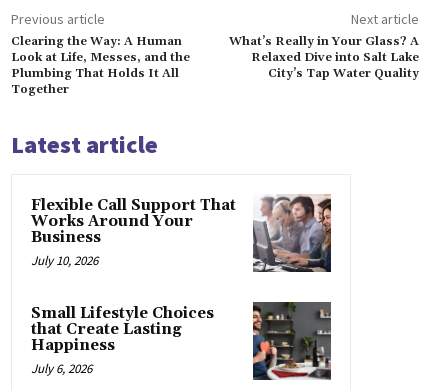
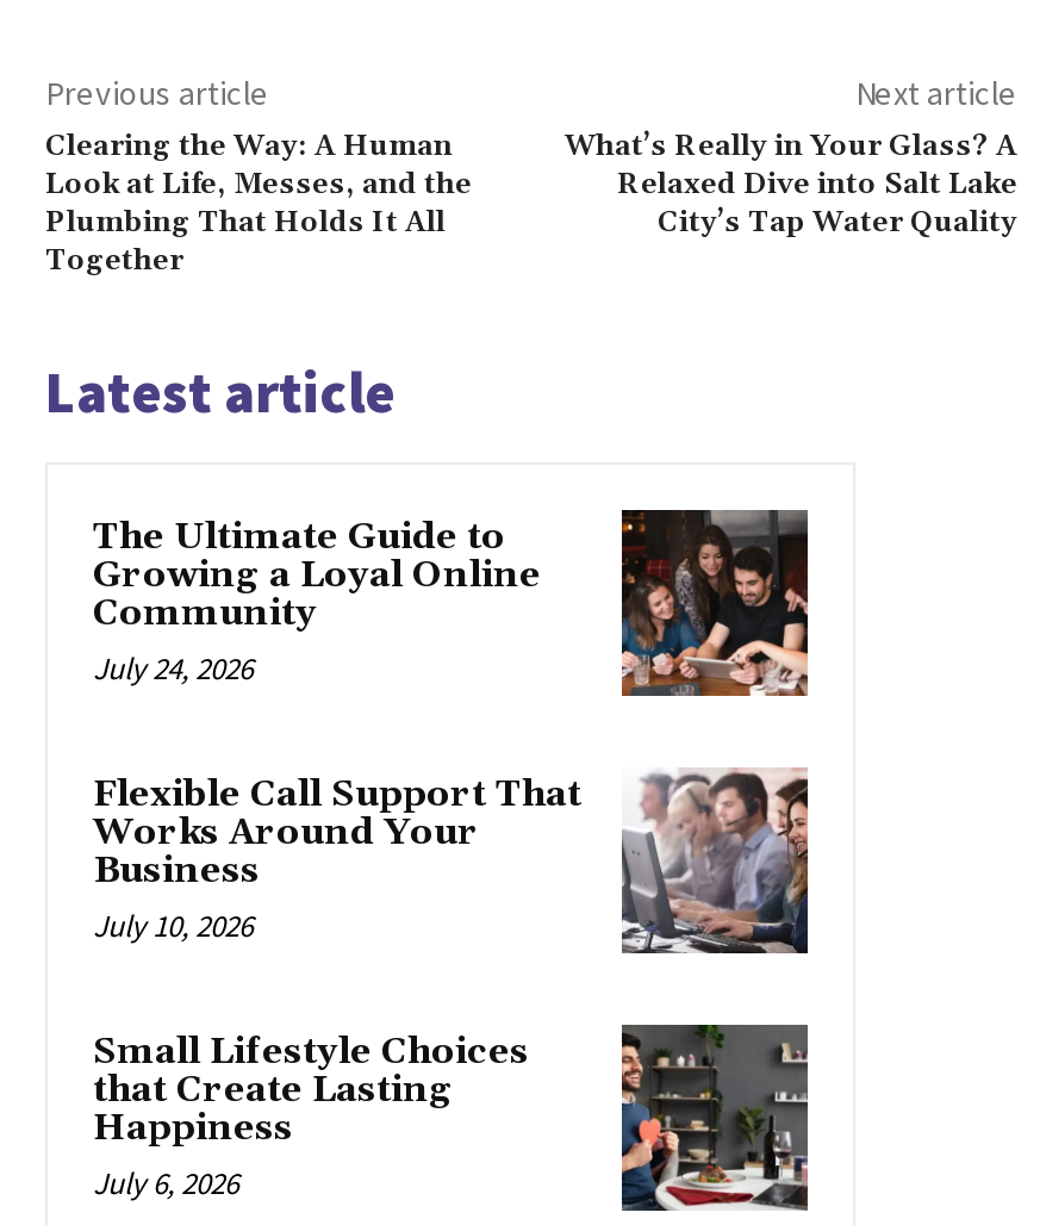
none -> [93,508,810,698] [image] | The Ultimate Guide to | Growing a Loyal Online | Community | July 24, 2026

